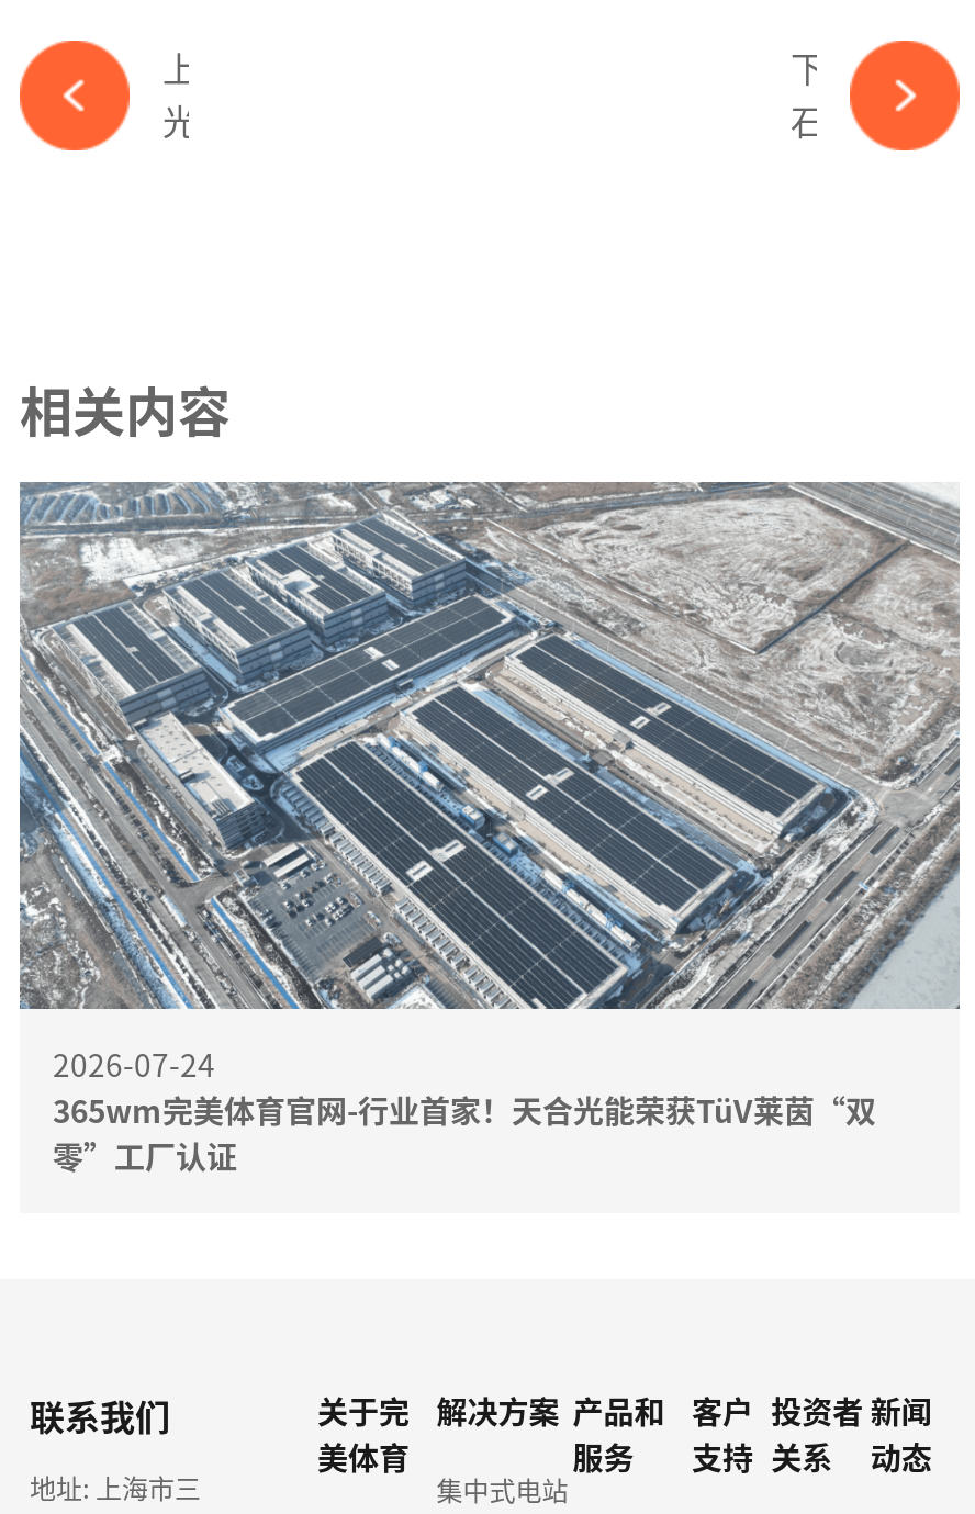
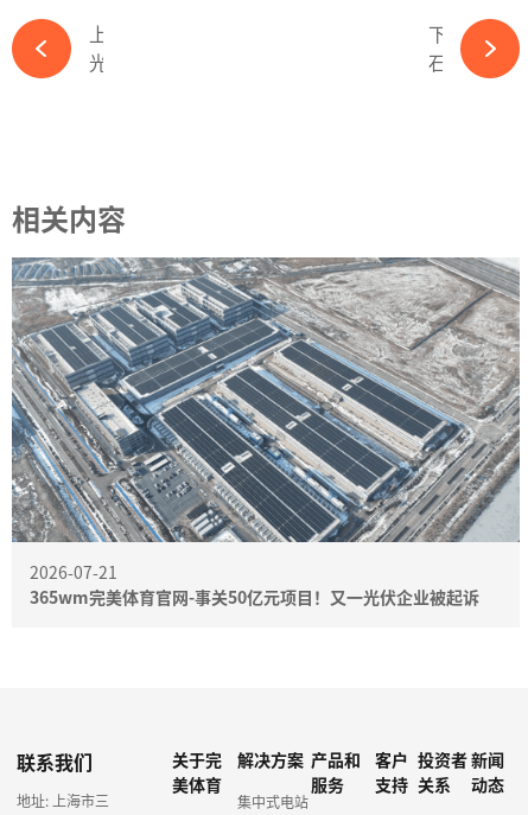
[53,1042,876,1178] 2026-07-24 | 365wm完美体育官网-行业首家！天合光能荣获TüV莱茵“双 | 零”工厂认证 -> [30,560,479,609] 2026-07-21 | 365wm完美体育官网-事关50亿元项目！又一光伏企业被起诉

